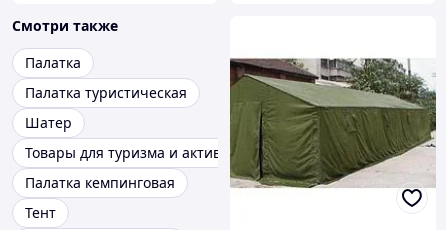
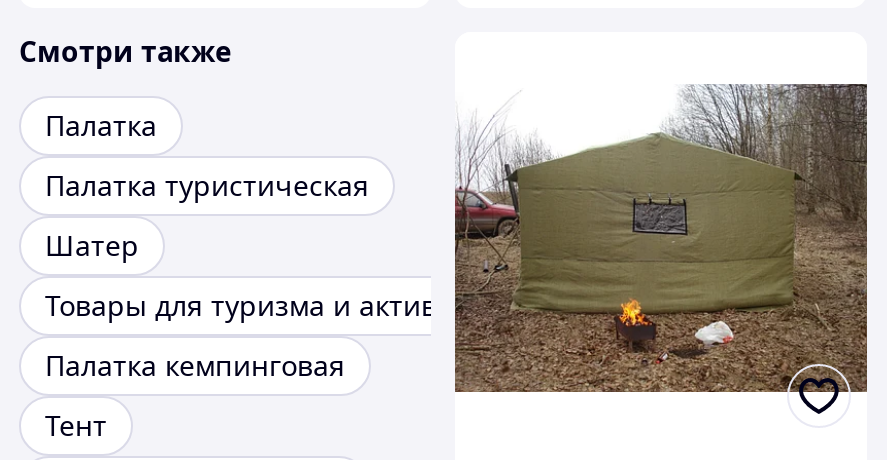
[229,42,436,197] [image] -> [453,82,869,394] [image]

